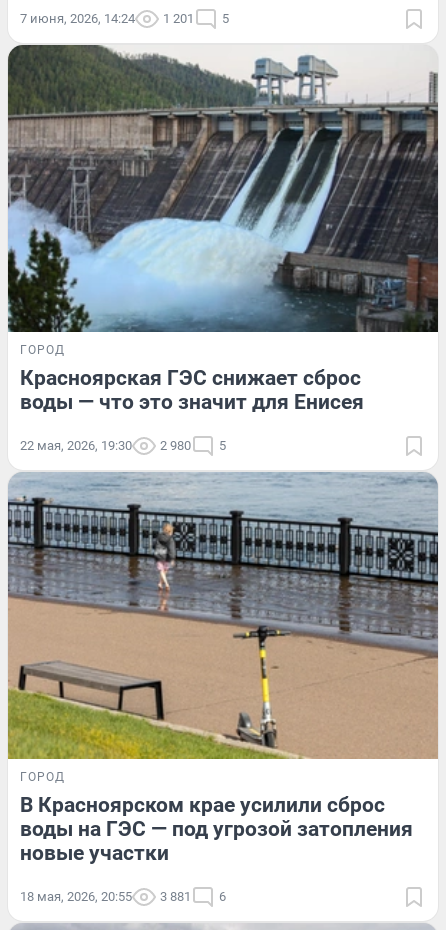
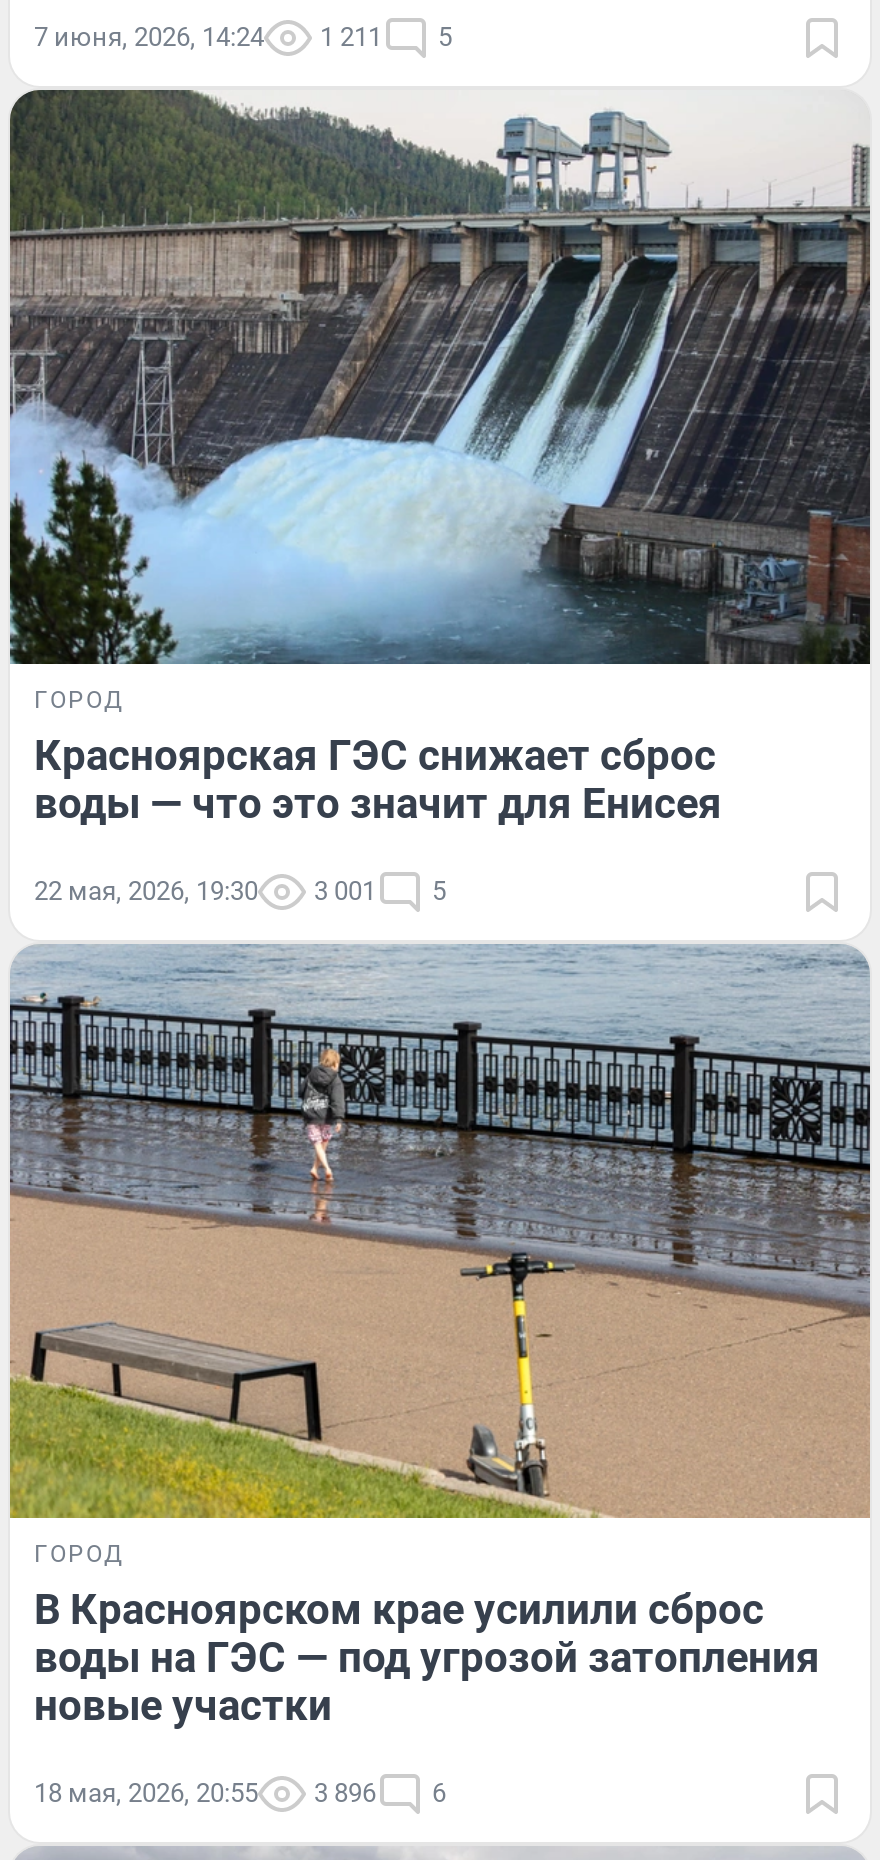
[20,11,229,26] 7 июня, 2026, 14:24 1 201 5 -> [34,23,452,53] 7 июня, 2026, 14:24 1 211 5
[20,438,226,453] 22 мая, 2026, 19:30 2 980 5 -> [34,876,446,906] 22 мая, 2026, 19:30 3 001 5
[20,889,226,904] 18 мая, 2026, 20:55 3 881 6 -> [34,1777,446,1807] 18 мая, 2026, 20:55 3 896 6

